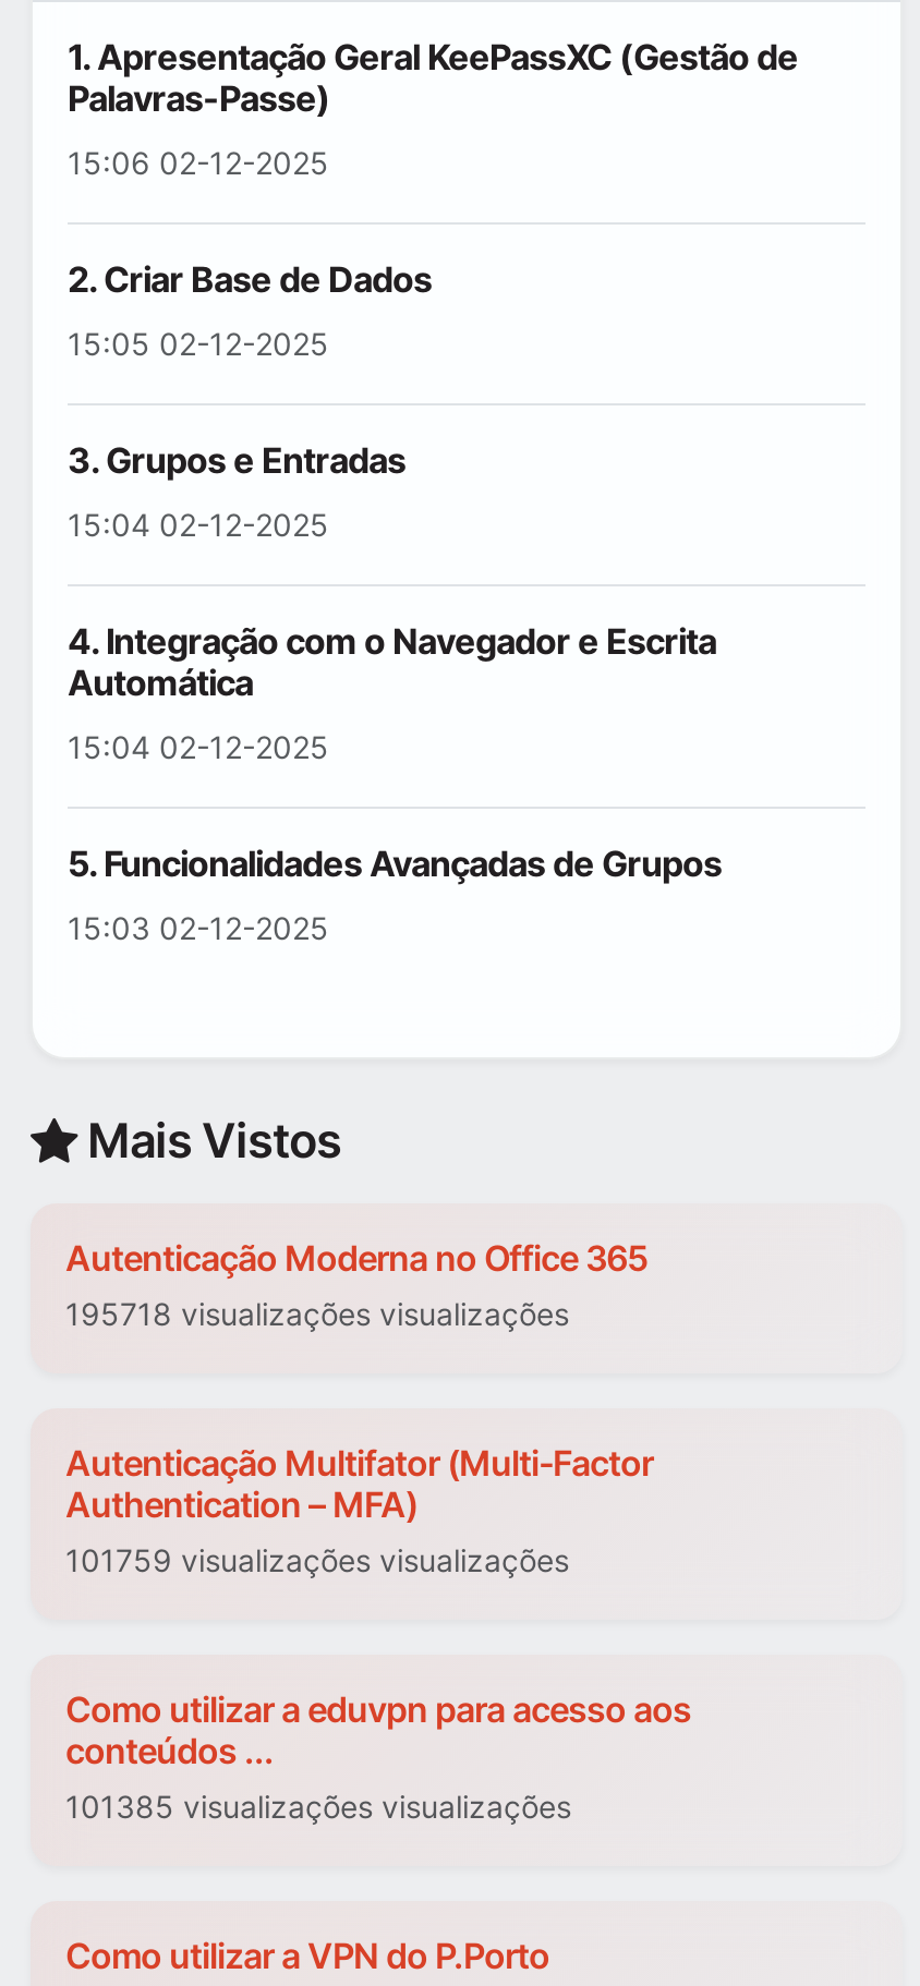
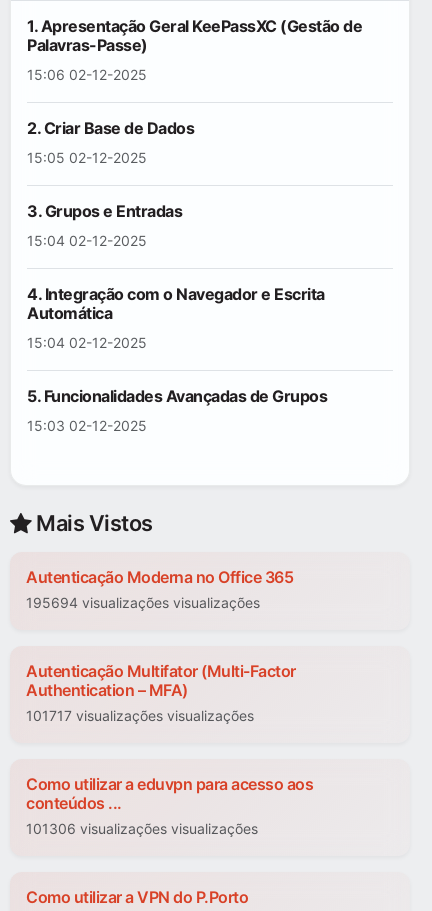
[65,1296,569,1333] 195718 visualizações visualizações -> [26,594,260,611] 195694 visualizações visualizações
[65,1542,569,1579] 101759 visualizações visualizações -> [26,707,254,724] 101717 visualizações visualizações
[65,1789,571,1826] 101385 visualizações visualizações -> [26,820,258,837] 101306 visualizações visualizações

